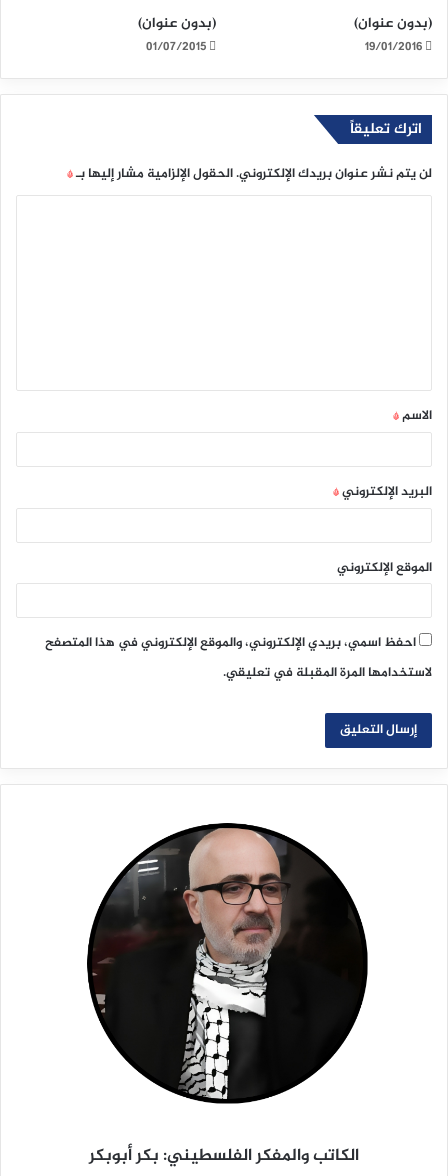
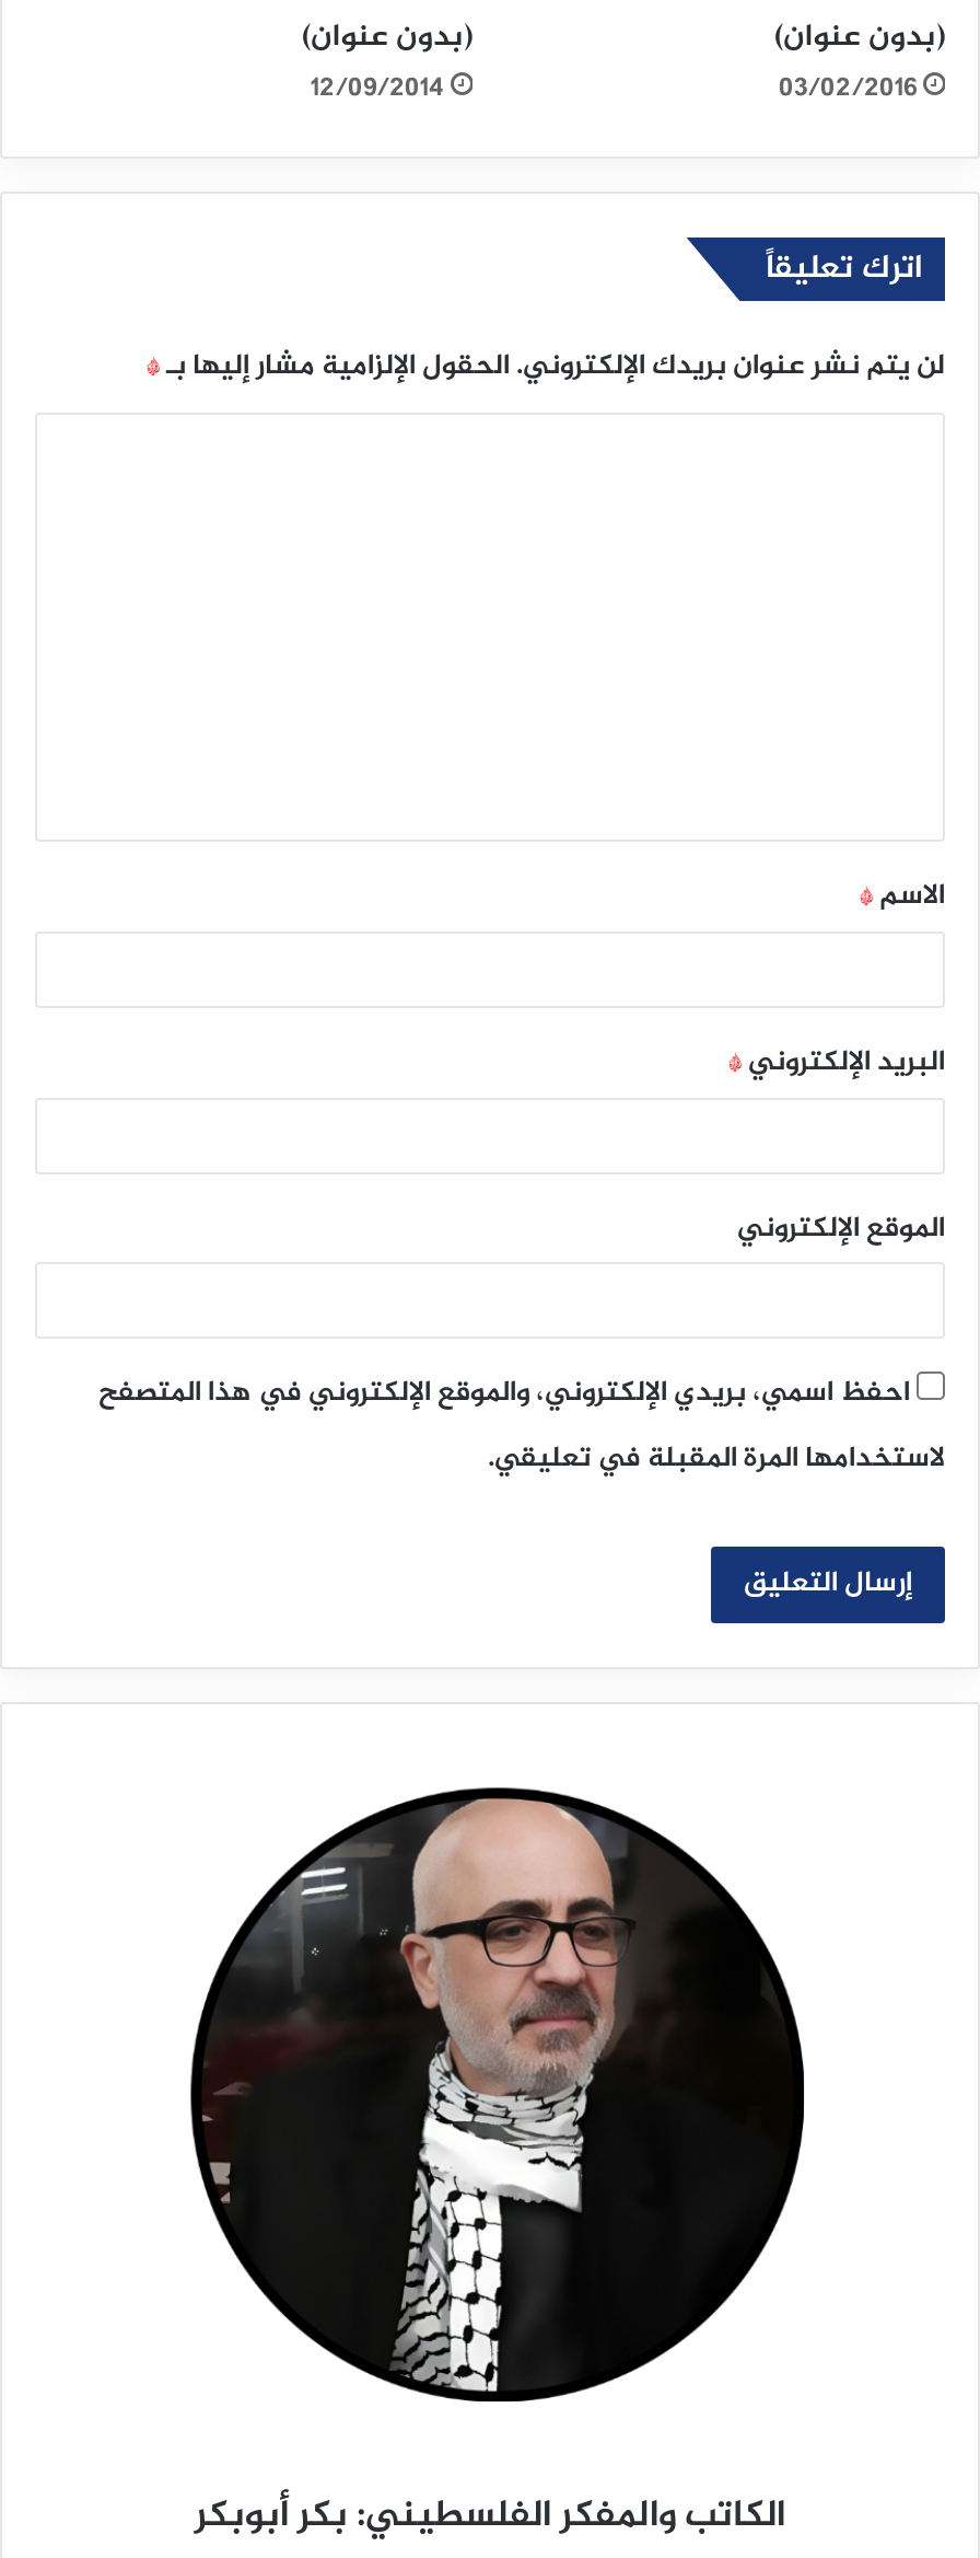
[146,37,206,57] 01/07/2015 -> [311,68,444,111] 12/09/2014
[365,37,422,57] 19/01/2016 -> [779,68,917,111] 03/02/2016

